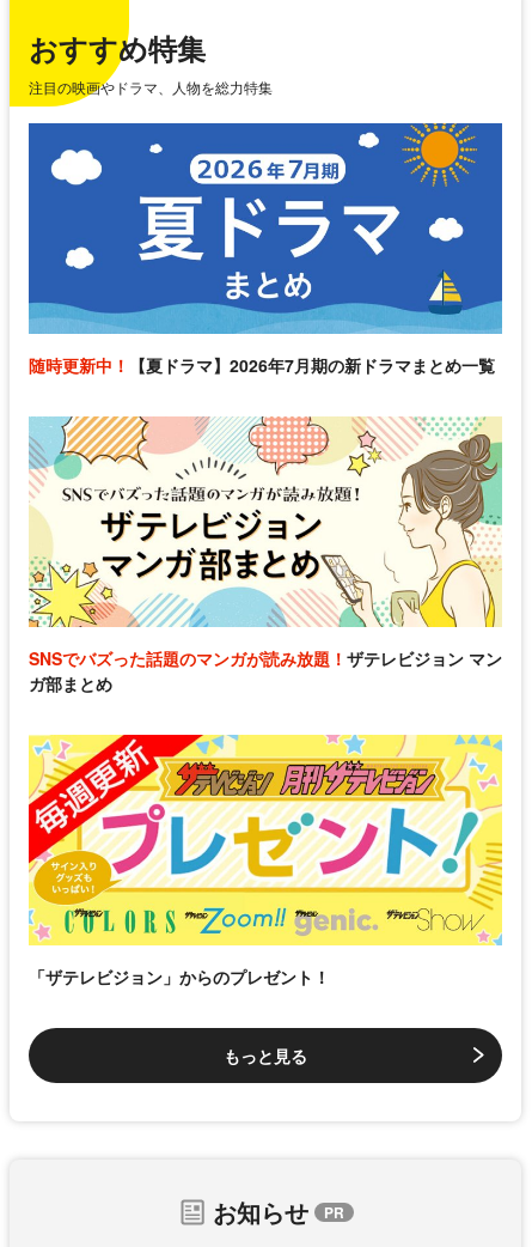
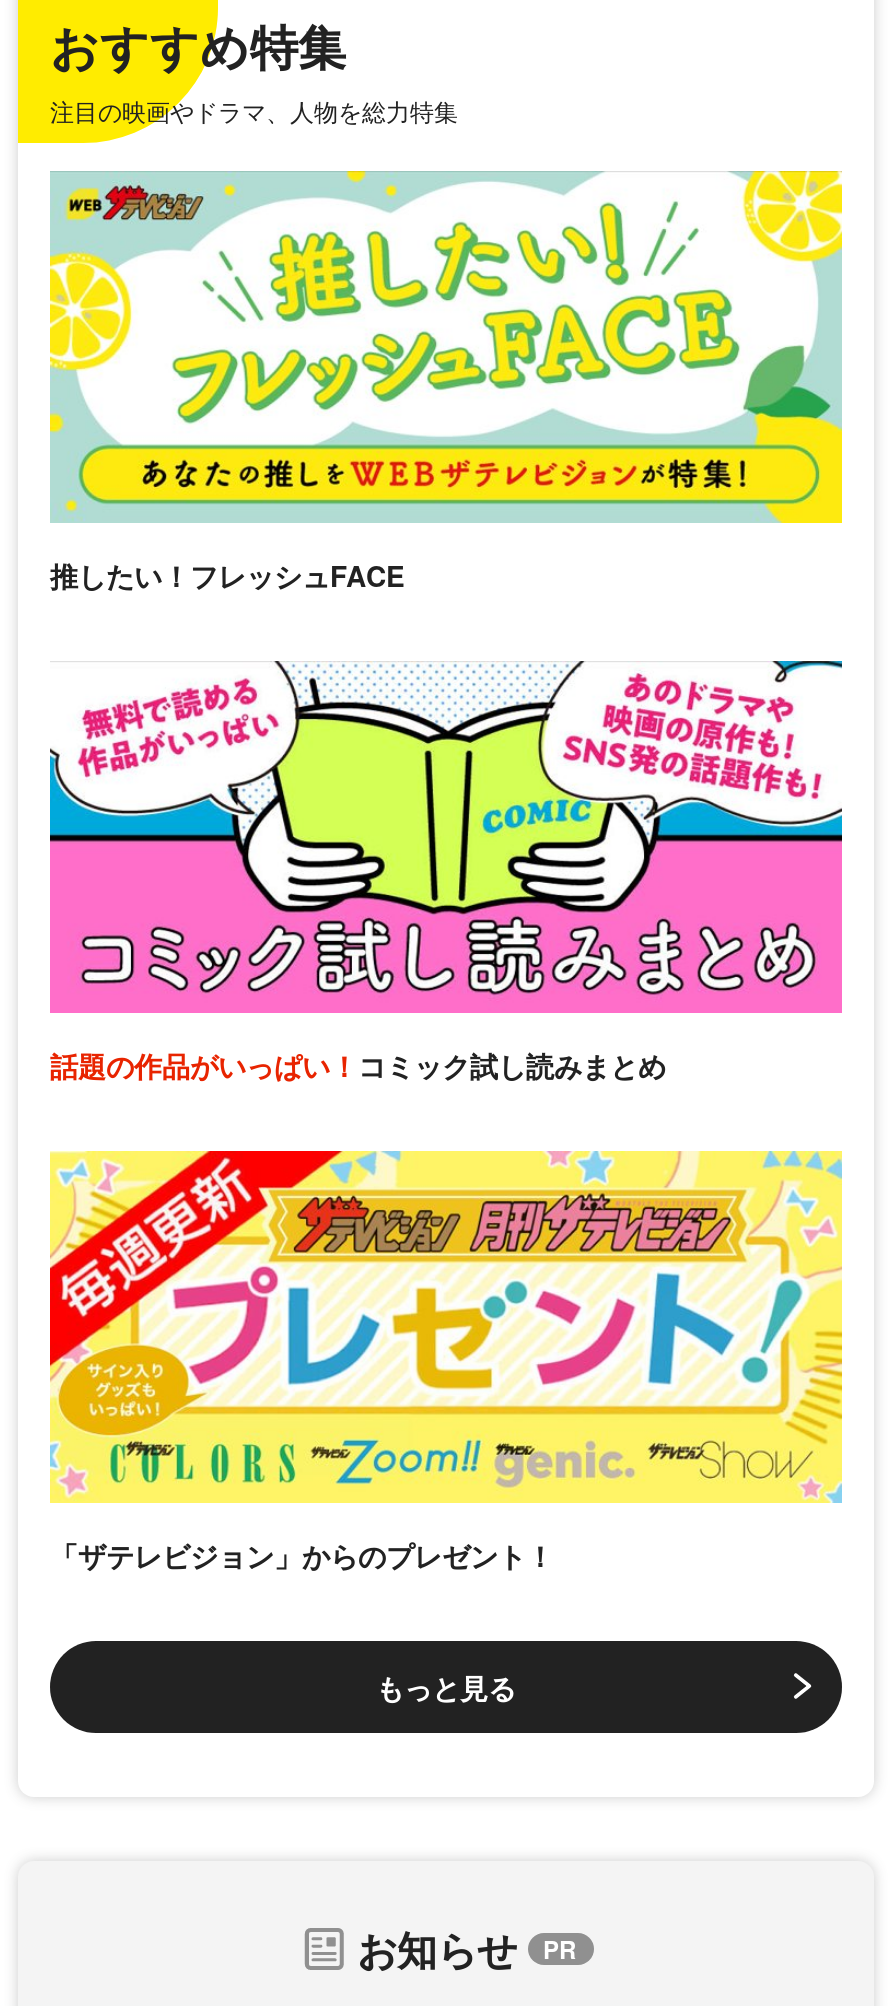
[27,122,503,377] [image] | 随時更新中！【夏ドラマ】2026年7月期の新ドラマまとめ一覧 -> [48,169,844,595] [image] | 推したい！フレッシュFACE
[27,415,503,695] [image] | SNSでバズった話題のマンガが読み放題！ザテレビジョン マン | ガ部まとめ -> [48,659,844,1085] [image] | 話題の作品がいっぱい！コミック試し読みまとめ

